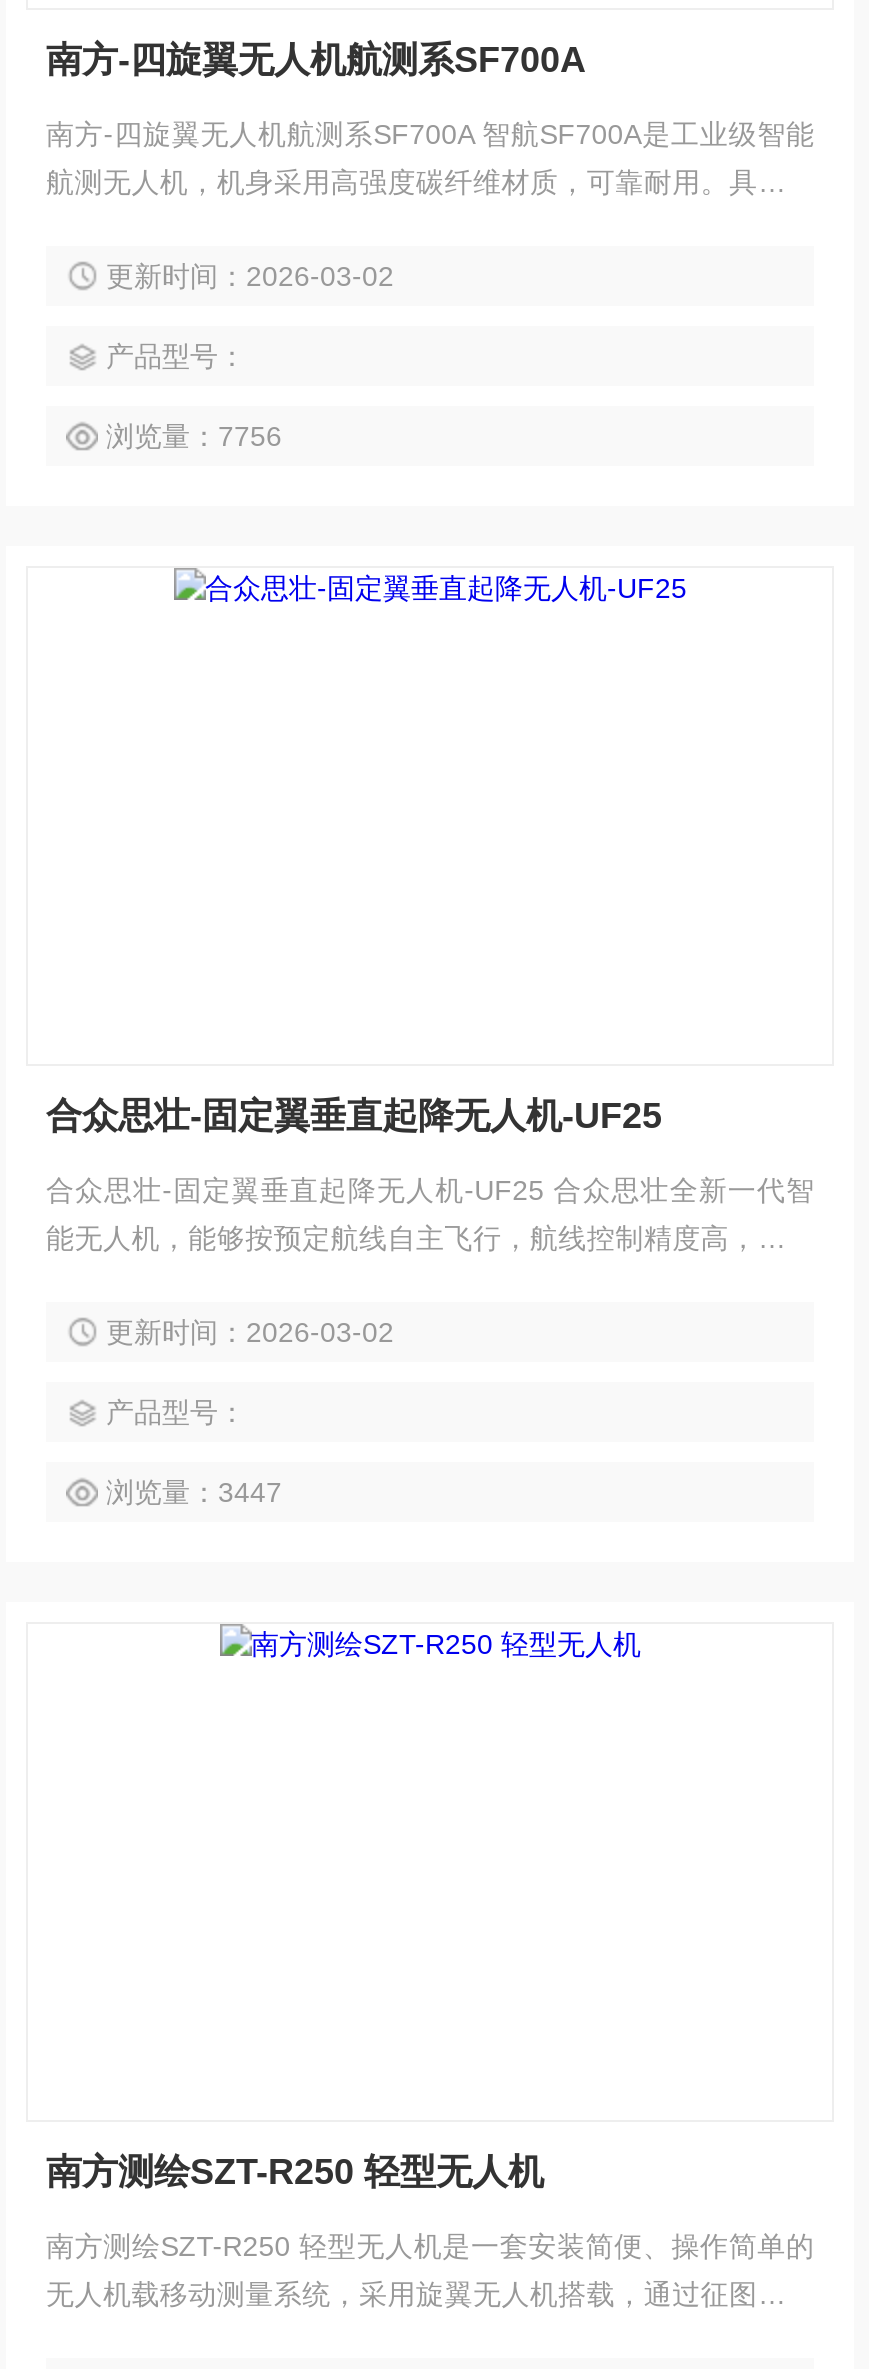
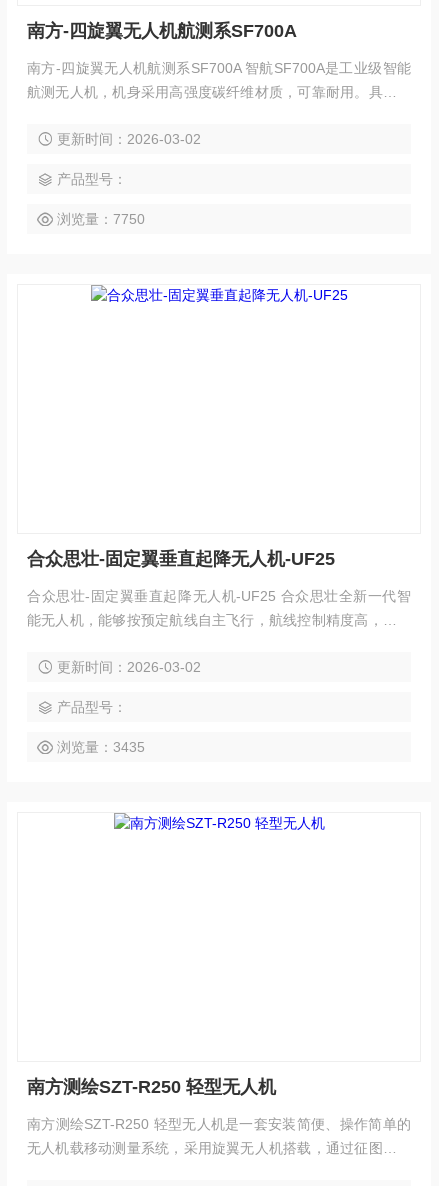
[106,420,282,452] 浏览量：7756 -> [57,211,145,227] 浏览量：7750
[106,1476,282,1508] 浏览量：3447 -> [57,739,145,755] 浏览量：3435

